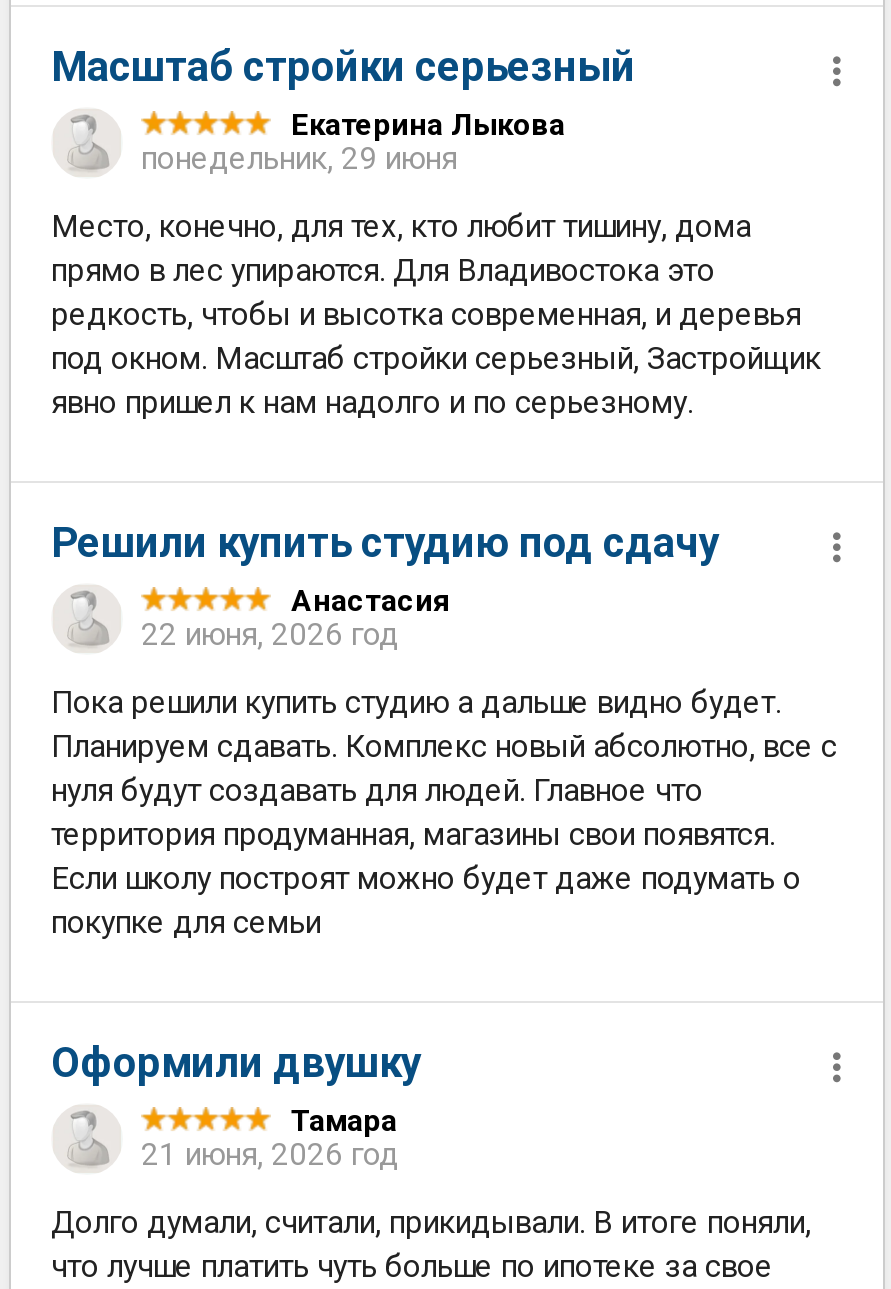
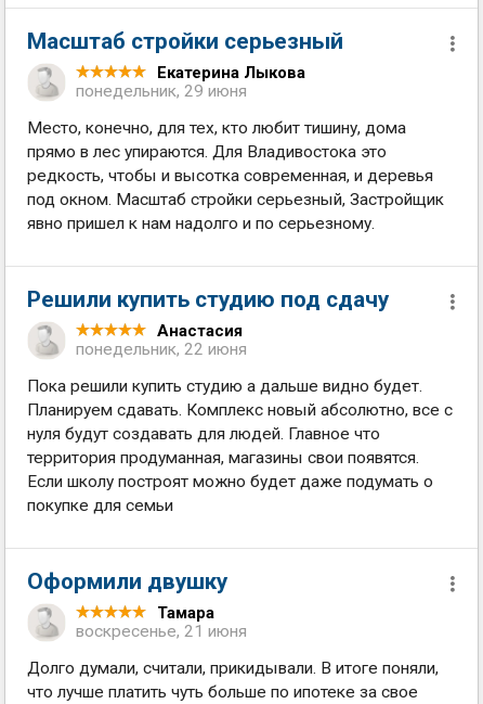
[141,617,399,653] 22 июня, 2026 год -> [76,340,247,359] понедельник, 22 июня
[141,1137,399,1173] 21 июня, 2026 год -> [76,622,247,641] воскресенье, 21 июня

